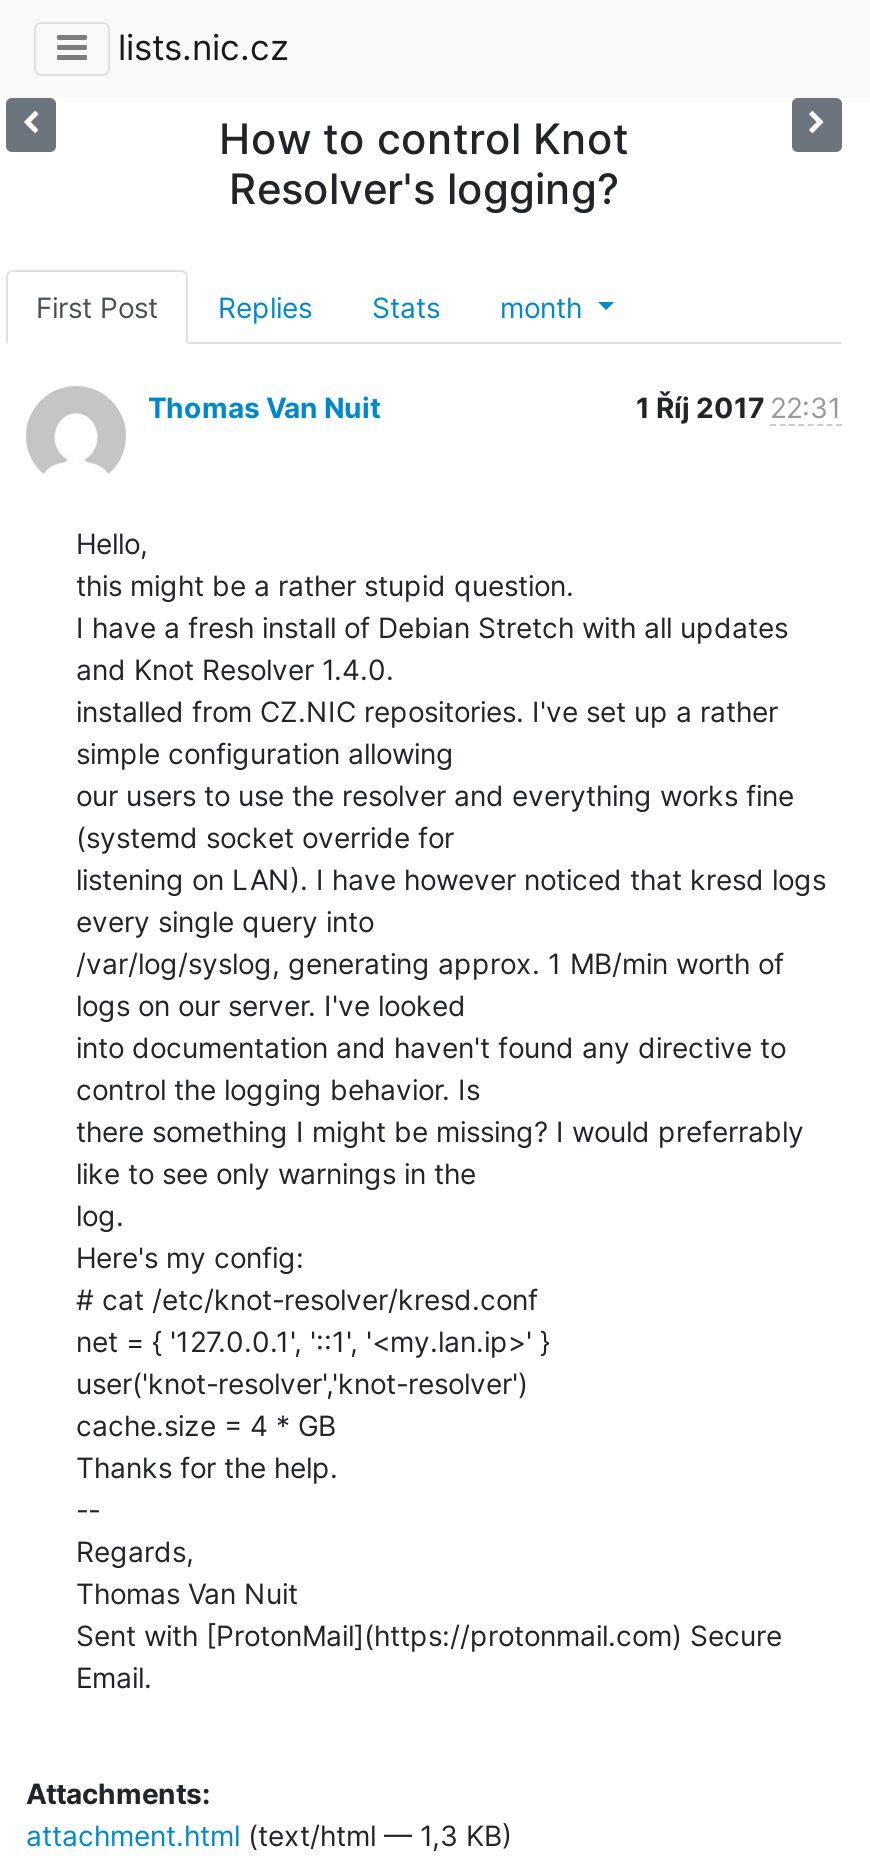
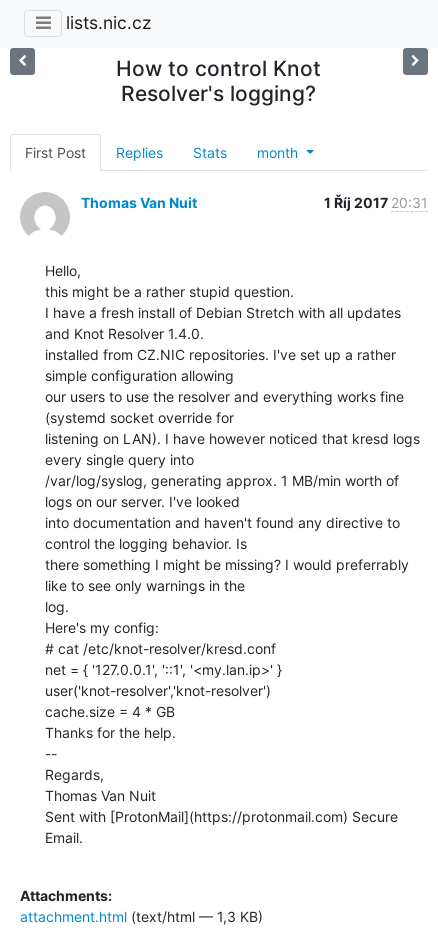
[636,390,842,424] 1 Říj 2017 22:31 -> [324,194,428,211] 1 Říj 2017 20:31

